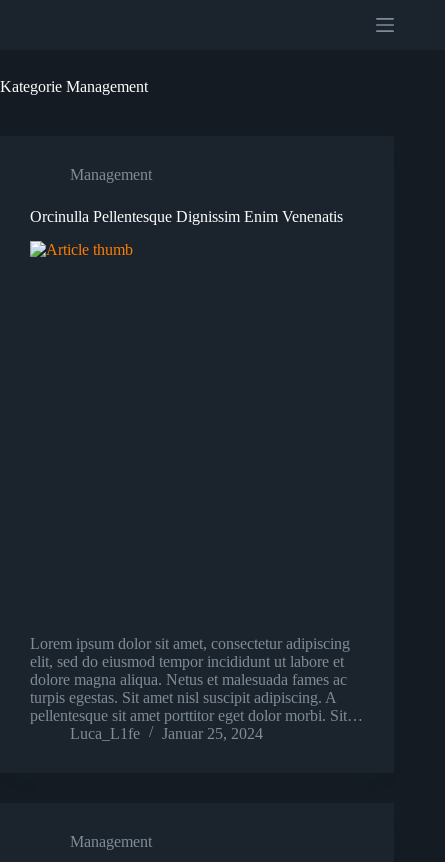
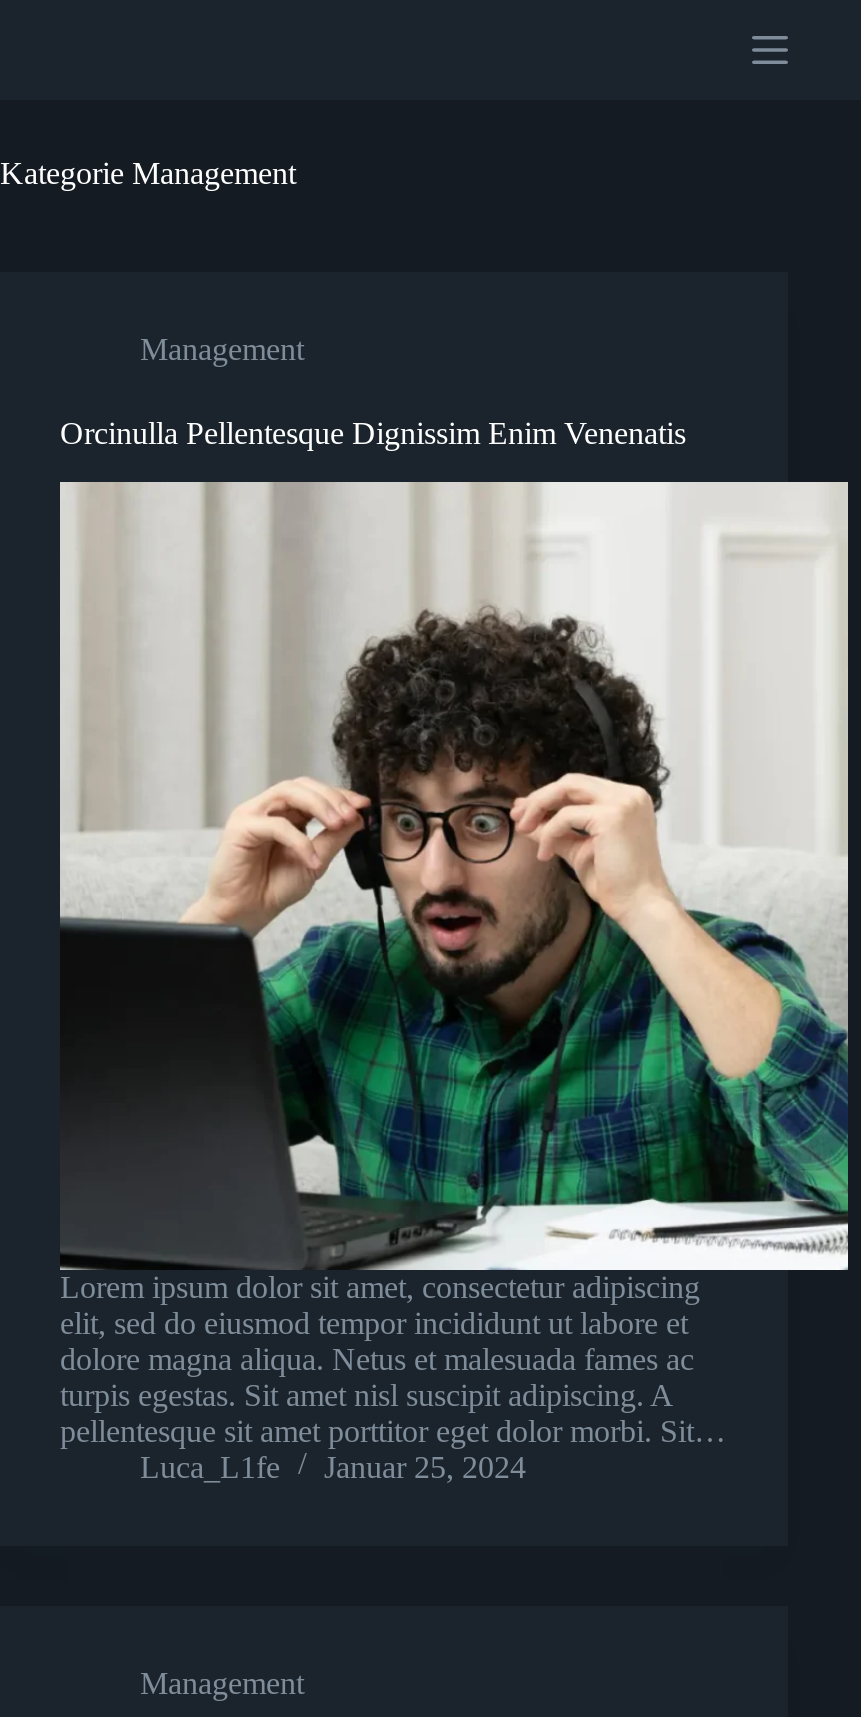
none -> [58,480,850,1272] [image]

